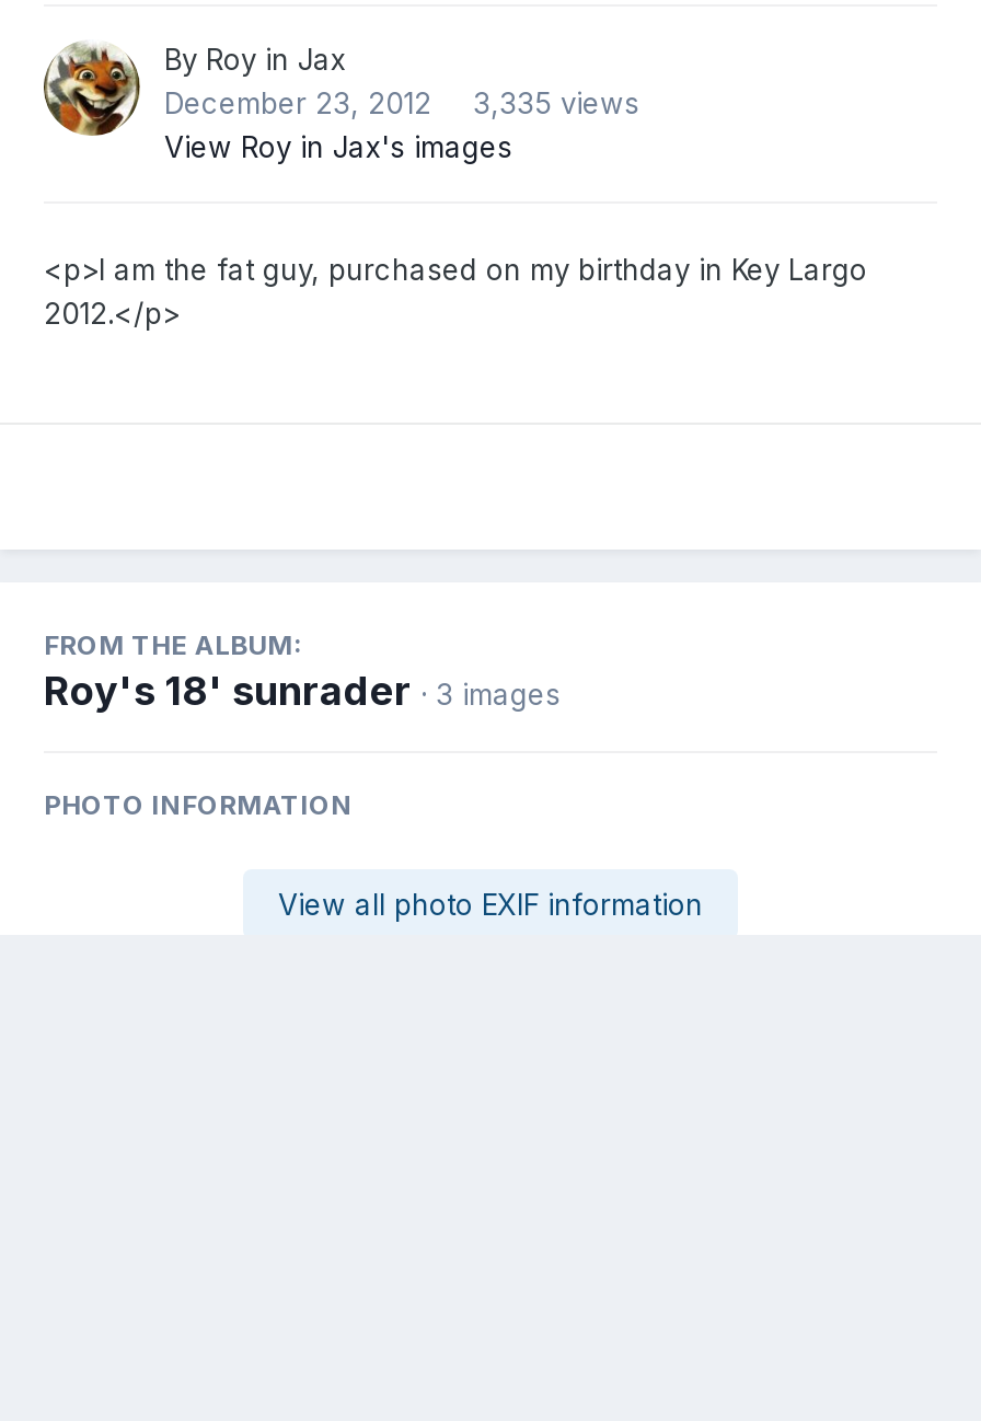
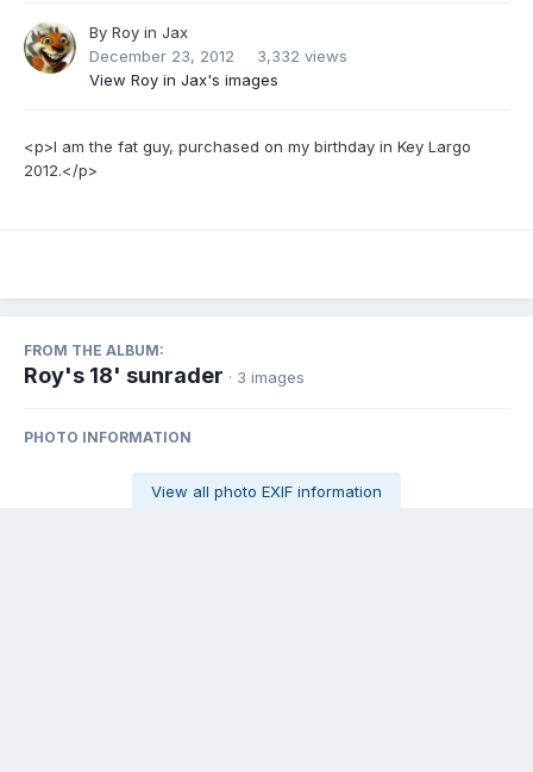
[164,86,639,121] December 23, 2012 3,335 views -> [89,47,347,66] December 23, 2012 3,332 views

